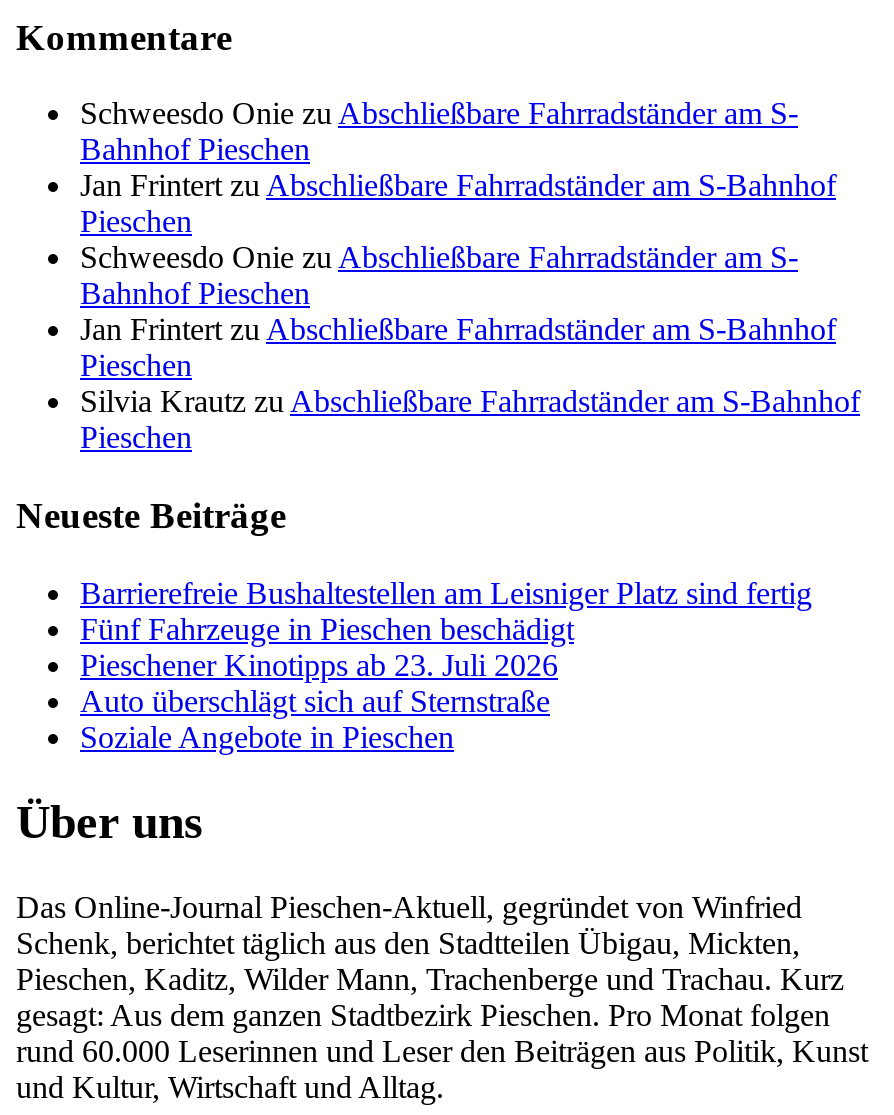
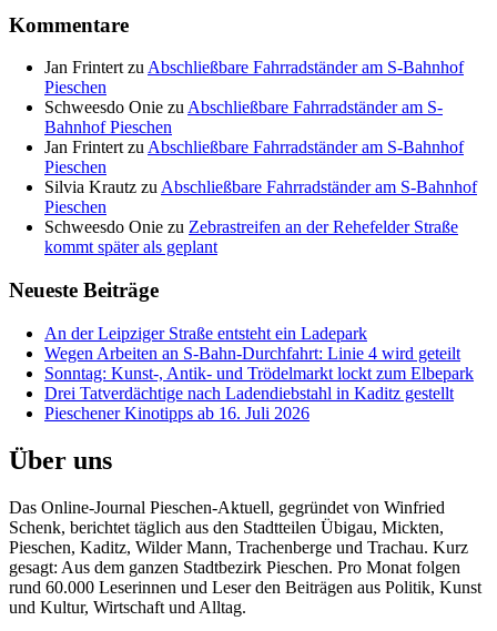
[80,97,798,167] Schweesdo Onie zu Abschließbare Fahrradständer am S- | Bahnhof Pieschen -> none
moved [80,169,860,455] -> [44,58,477,217]: Jan Frintert zu Abschließbare Fahrradständer am S-Bahnhof | Pieschen | Schweesdo Onie zu Abschließbare Fahrradständer am S- | Bahnhof Pieschen | Jan Frintert zu Abschließbare Fahrradständer am S-Bahnhof | Pieschen | Silvia Krautz zu Abschließbare Fahrradständer am S-Bahnhof | Pieschen
none -> [44,218,458,257] Schweesdo Onie zu Zebrastreifen an der Rehefelder Straße | kommt später als geplant
[80,576,812,754] Barrierefreie Bushaltestellen am Leisniger Platz sind fertig | Fünf Fahrzeuge in Pieschen beschädigt | Pieschener Kinotipps ab 23. Juli 2026 | Auto überschlägt sich auf Sternstraße | Soziale Angebote in Pieschen -> [44,324,474,422] An der Leipziger Straße entsteht ein Ladepark | Wegen Arbeiten an S-Bahn-Durchfahrt: Linie 4 wird geteilt | Sonntag: Kunst-, Antik- und Trödelmarkt lockt zum Elbepark | Drei Tatverdächtige nach Ladendiebstahl in Kaditz gestellt | Pieschener Kinotipps ab 16. Juli 2026

